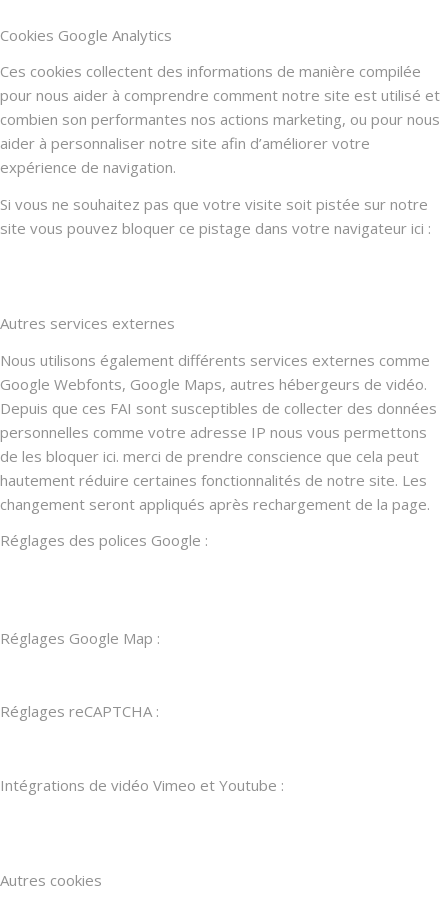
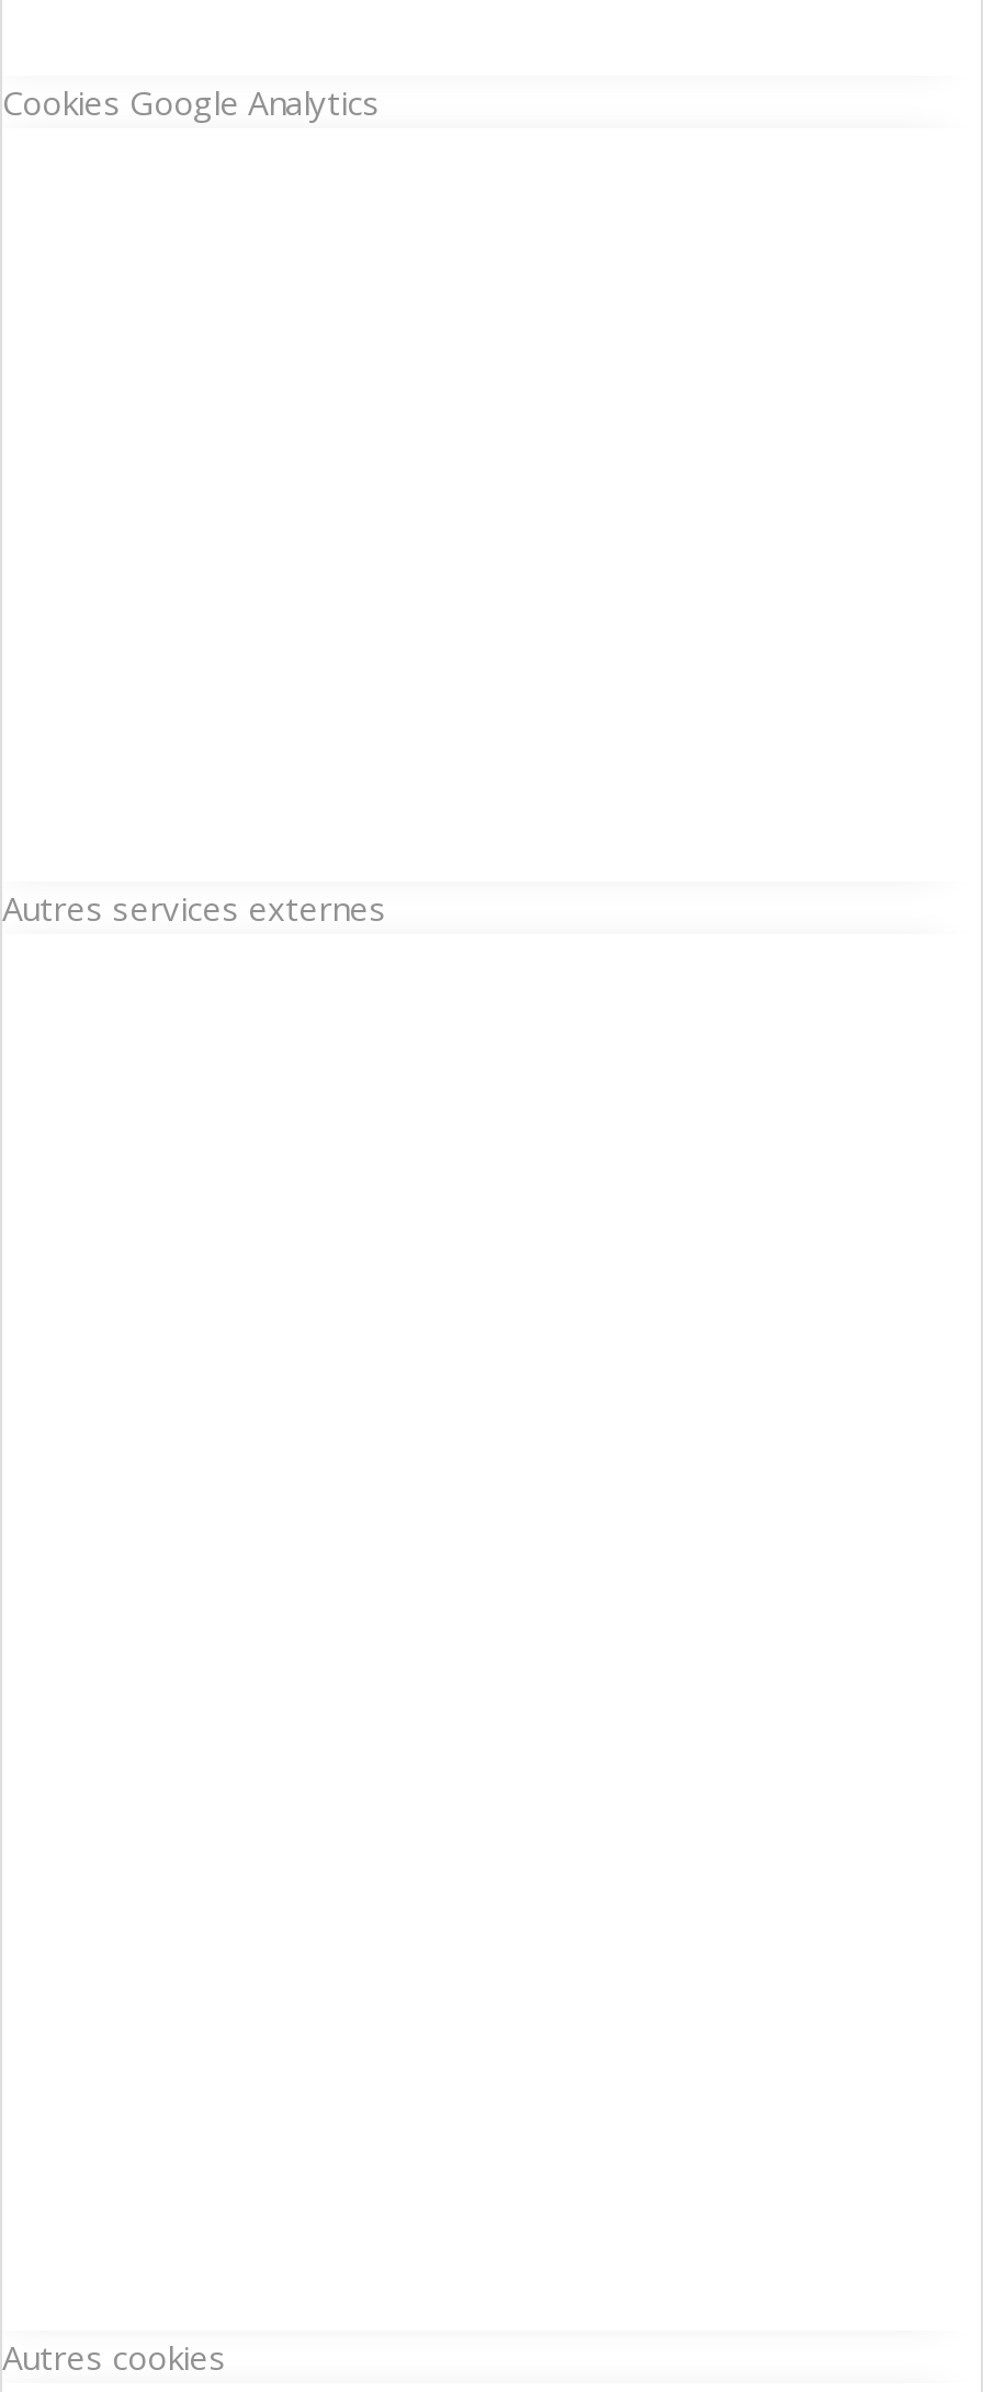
[0,61,440,238] Ces cookies collectent des informations de manière compilée | pour nous aider à comprendre comment notre site est utilisé et | combien son performantes nos actions marketing, ou pour nous | aider à personnaliser notre site afin d’améliorer votre | expérience de navigation. | Si vous ne souhaitez pas que votre visite soit pistée sur notre | site vous pouvez bloquer ce pistage dans votre navigateur ici : -> none
[0,349,437,550] Nous utilisons également différents services externes comme | Google Webfonts, Google Maps, autres hébergeurs de vidéo. | Depuis que ces FAI sont susceptibles de collecter des données | personnelles comme votre adresse IP nous vous permettons | de les bloquer ici. merci de prendre conscience que cela peut | hautement réduire certaines fonctionnalités de notre site. Les | changement seront appliqués après rechargement de la page. | Réglages des polices Google : -> none
[0,628,160,648] Réglages Google Map : -> none
[0,701,159,721] Réglages reCAPTCHA : -> none
[0,775,284,795] Intégrations de vidéo Vimeo et Youtube : -> none

